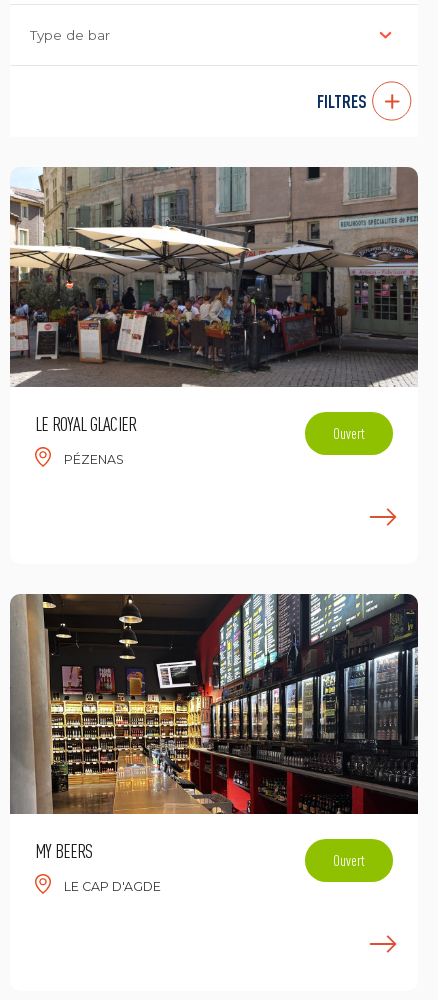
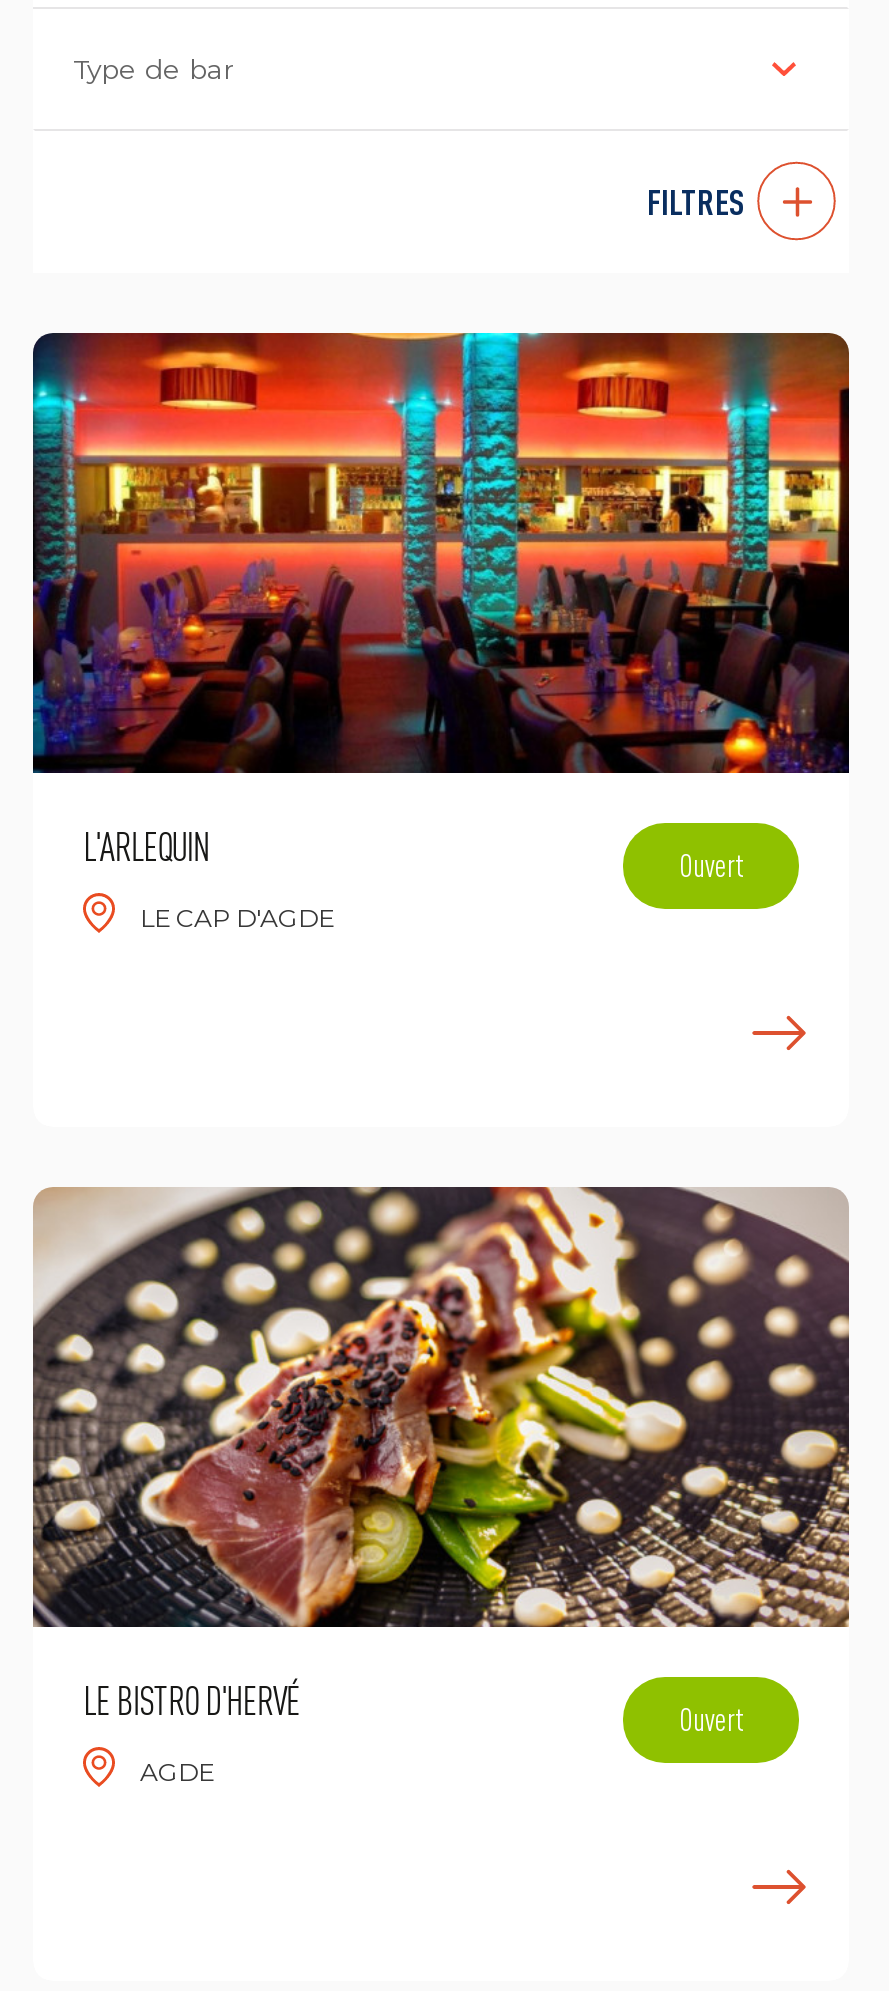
[9,166,419,435] [image] | LE ROYAL GLACIER -> [31,331,851,869] [image] | L'ARLEQUIN
[60,452,123,467] PÉZENAS -> none
[10,593,419,862] [image] | MY BEERS -> [33,1185,851,1723] [image] | LE BISTRO D'HERVÉ
none -> [134,1757,214,1787] AGDE
moved [60,879,160,894] -> [134,903,334,933]: LE CAP D'AGDE

